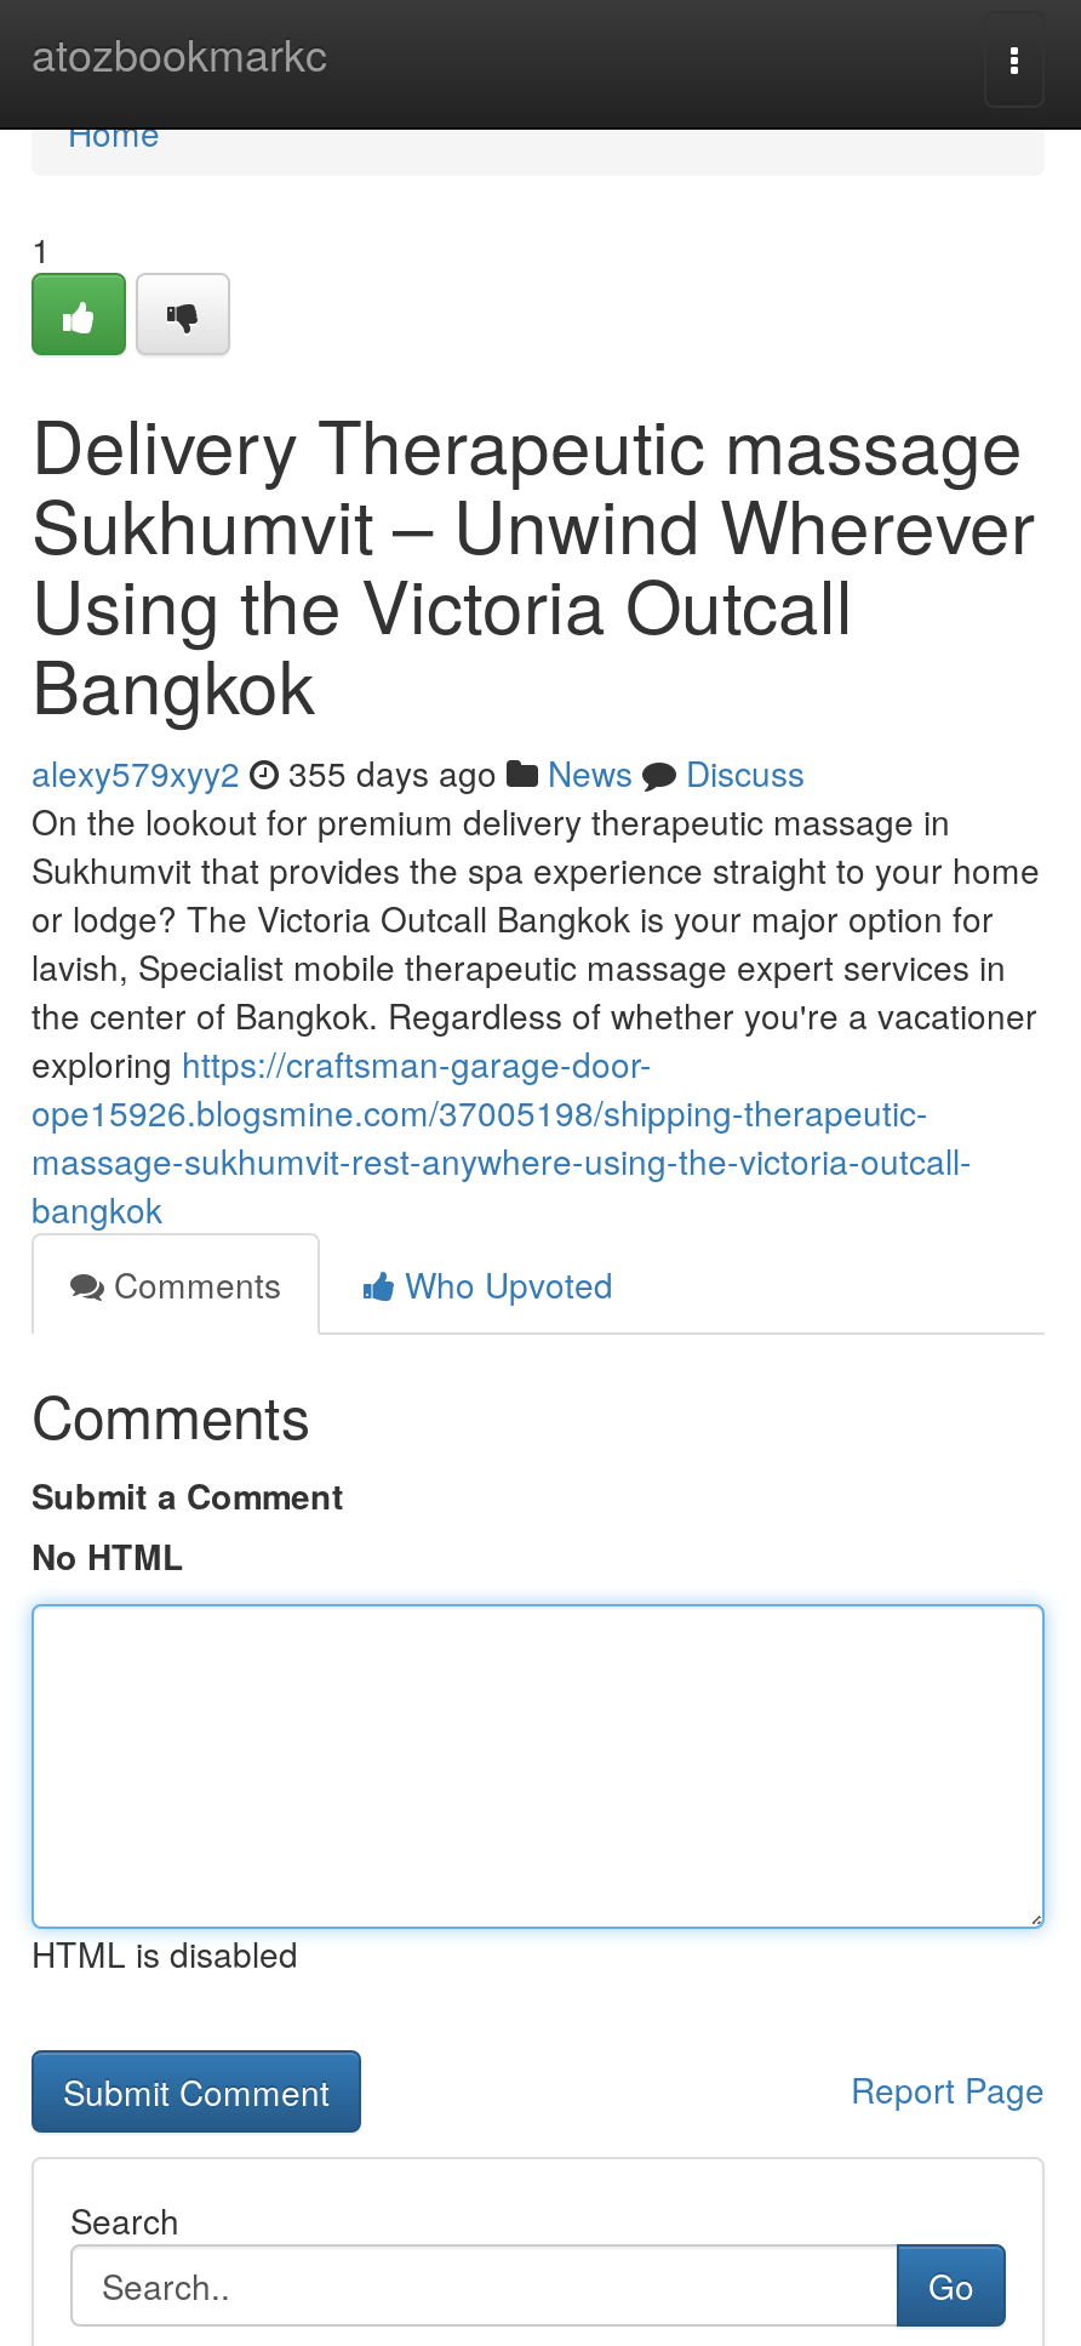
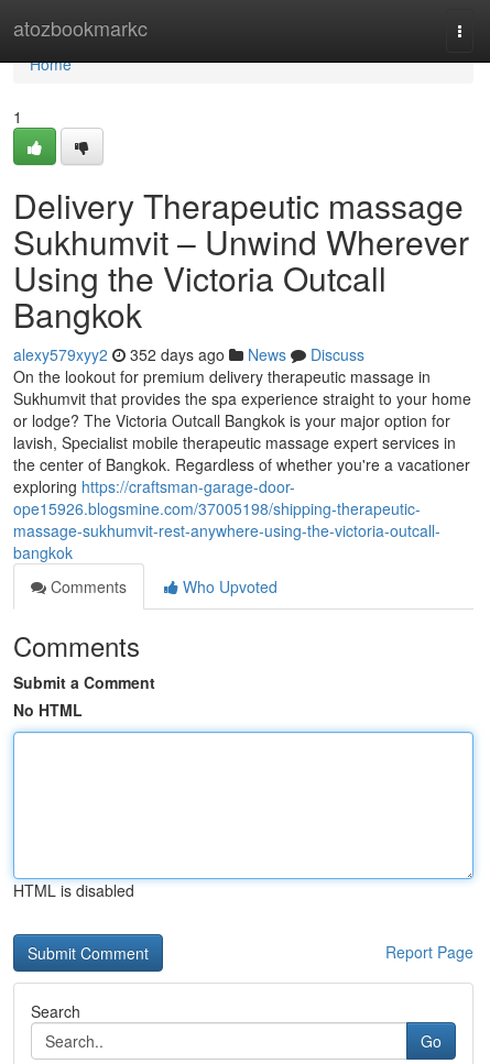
[32,748,805,797] alexy579xyy2 355 days ago News Discuss -> [13,343,364,365] alexy579xyy2 352 days ago News Discuss

